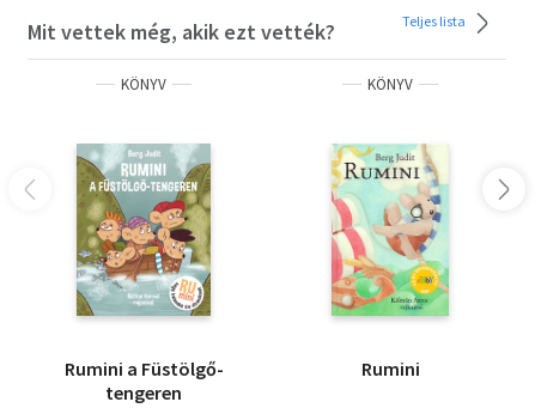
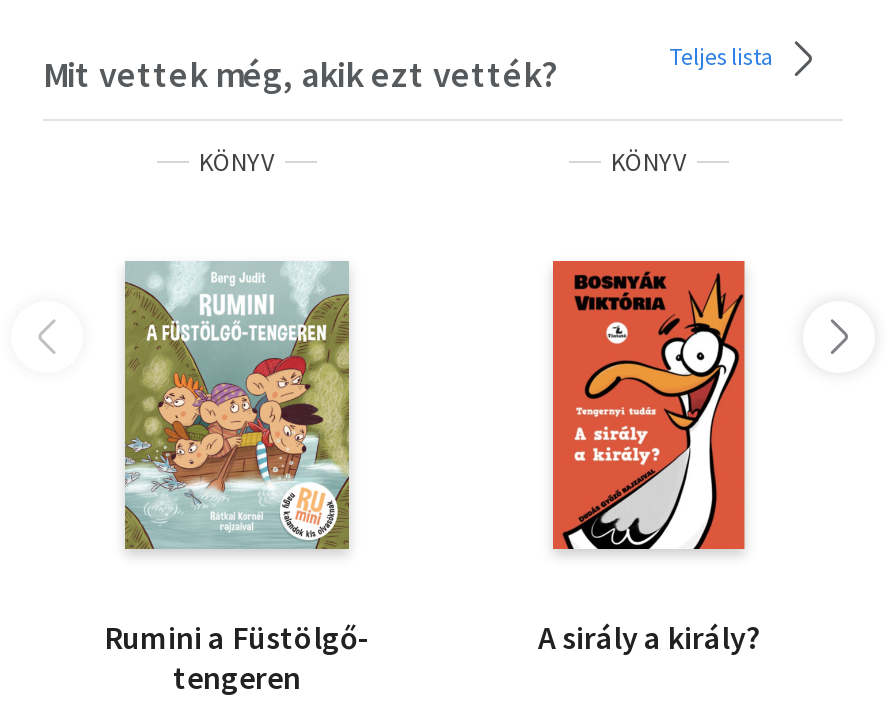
[330,144,450,380] [image] | Rumini -> [538,259,760,657] [image] | A sirály a király?

